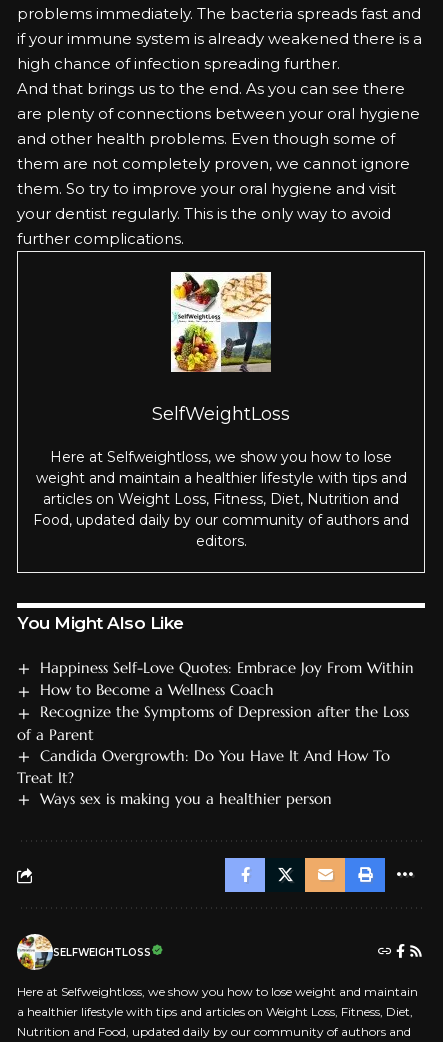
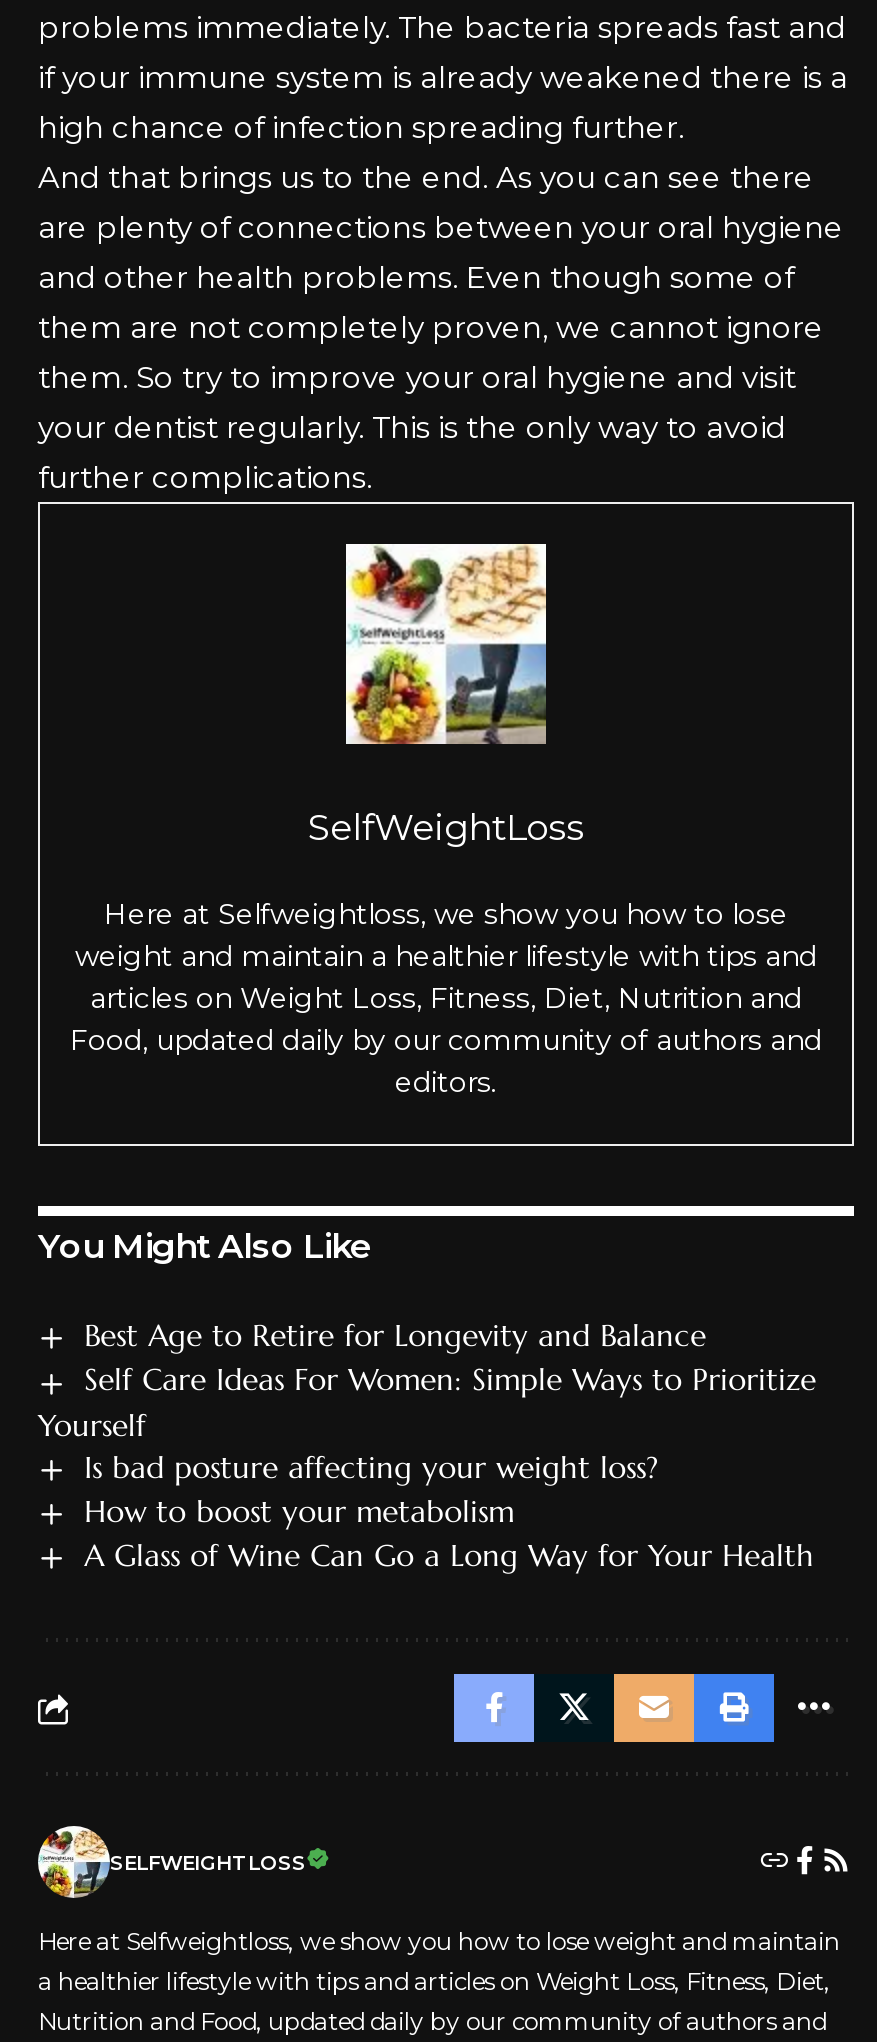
[17,658,414,808] Happiness Self-Love Quotes: Embrace Joy From Within | How to Become a Wellness Coach | Recognize the Symptoms of Depression after the Loss | of a Parent | Candida Overgrowth: Do You Have It And How To | Treat It? | Ways sex is making you a healthier person -> [38,1316,816,1574] Best Age to Retire for Longevity and Balance | Self Care Ideas For Women: Simple Ways to Prioritize | Yourself | Is bad posture affecting your weight loss? | How to boost your metabolism | A Glass of Wine Can Go a Long Way for Your Health

